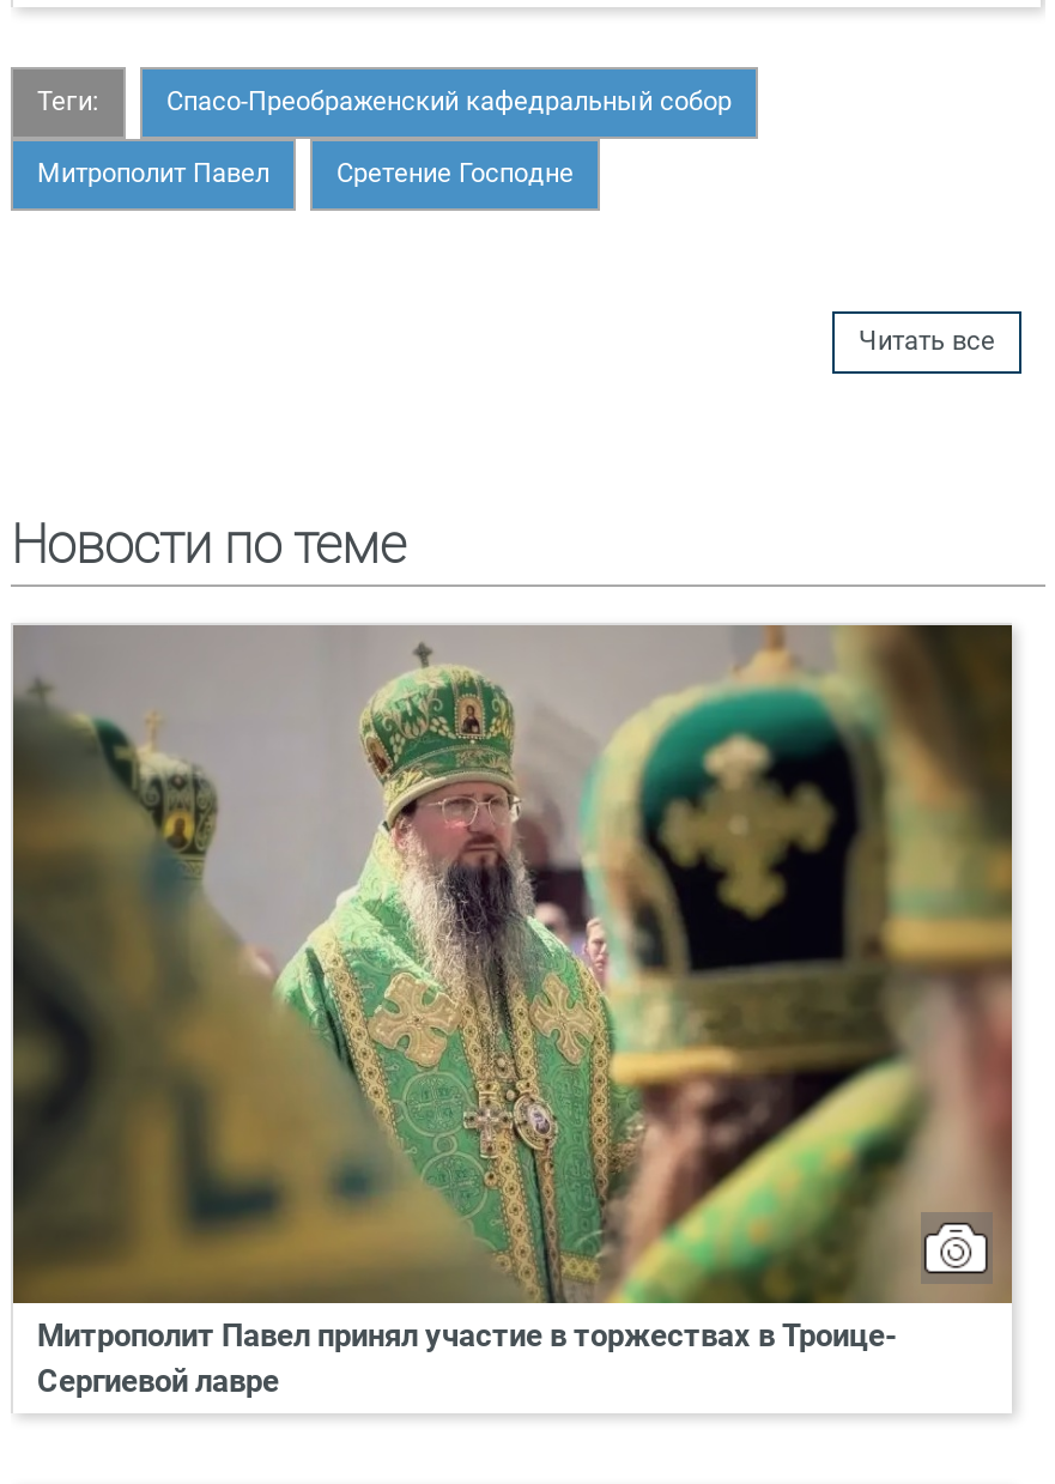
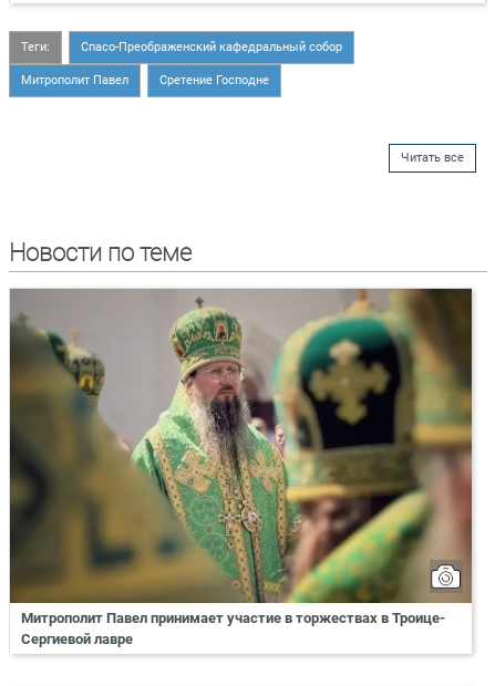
[37,1318,897,1354] Митрополит Павел принял участие в торжествах в Троице- -> [21,609,445,626] Митрополит Павел принимает участие в торжествах в Троице-

